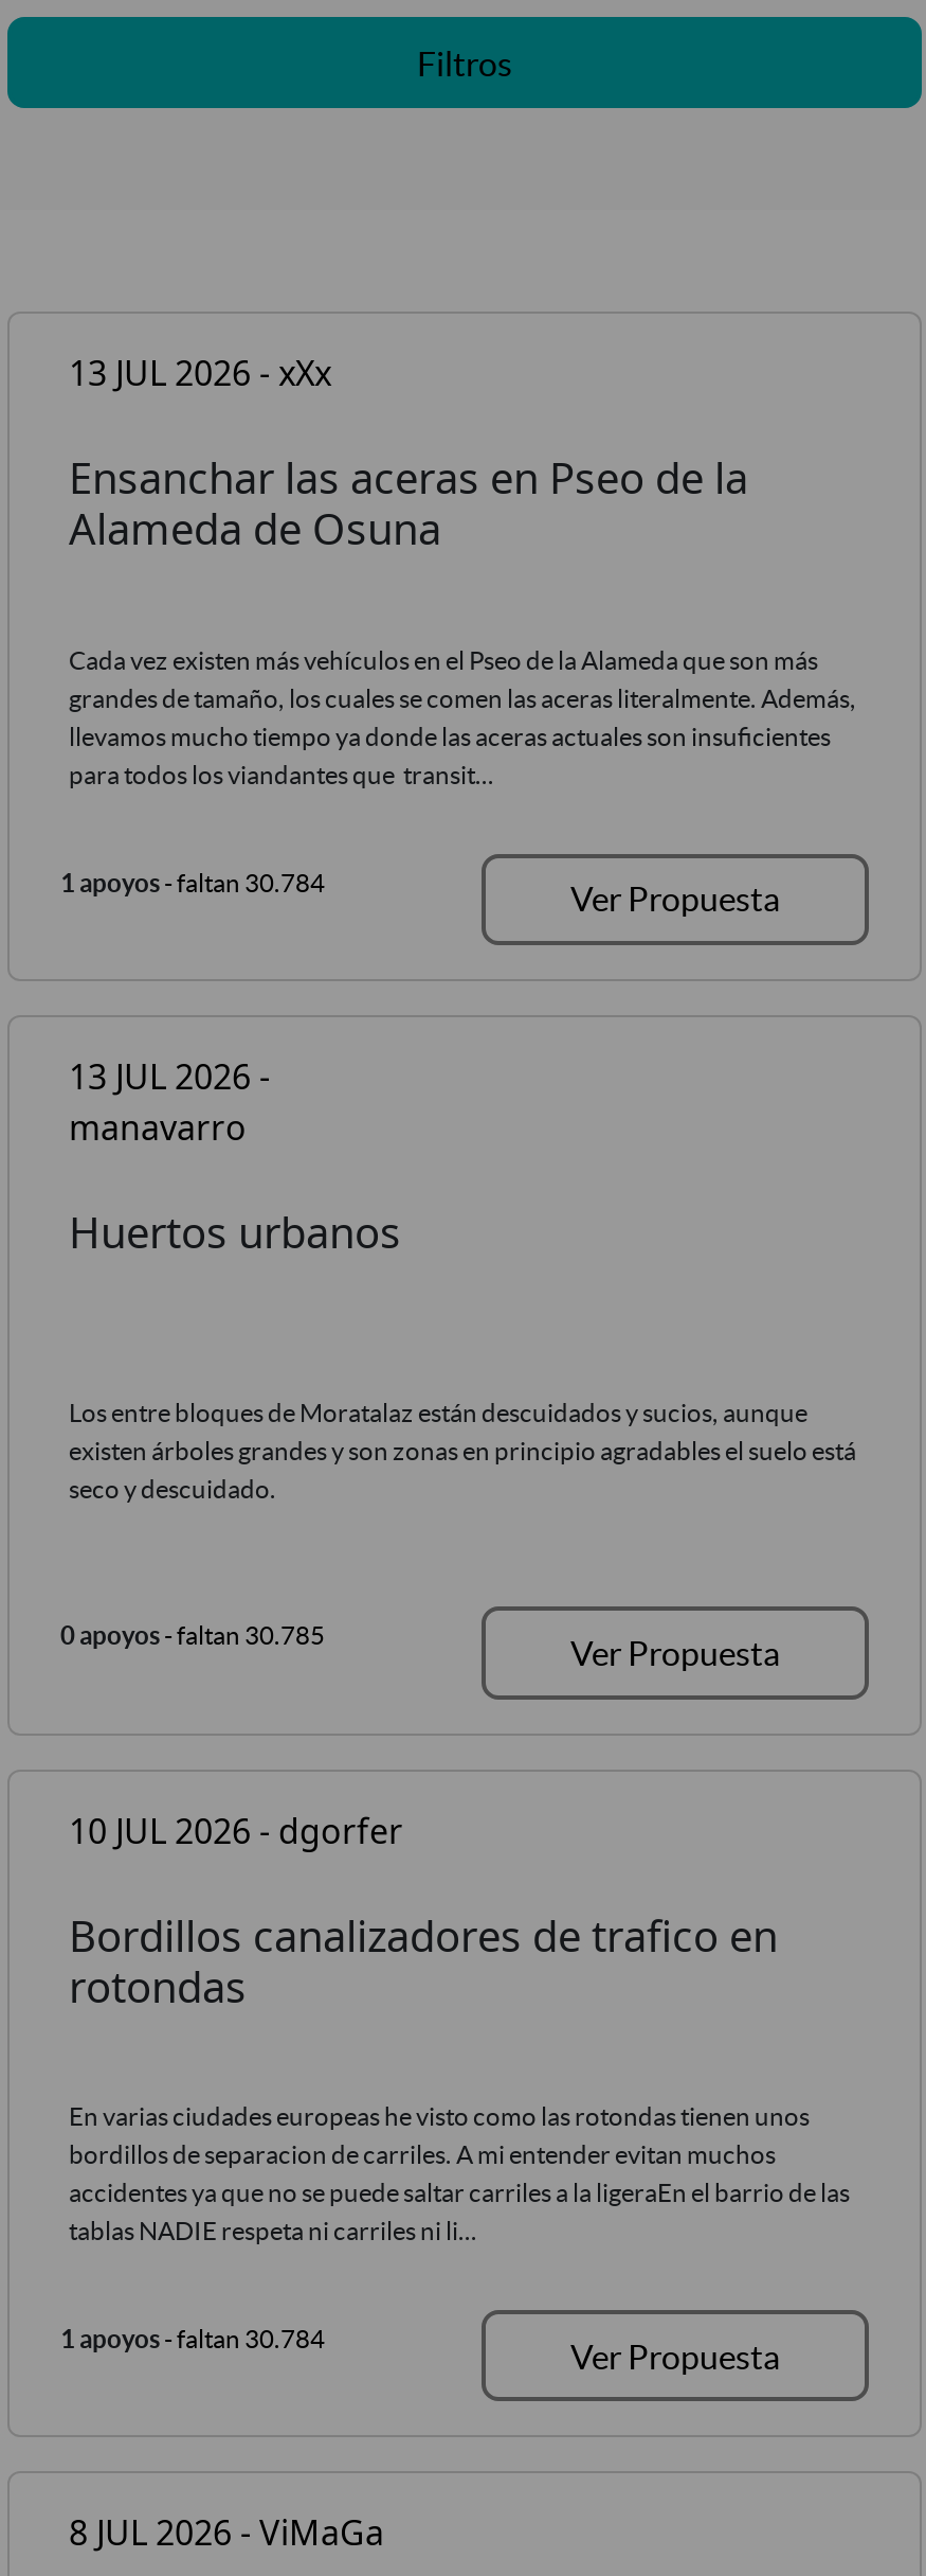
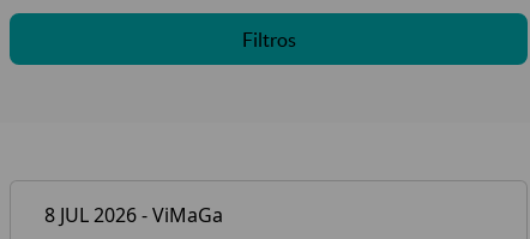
[69,351,856,788] 13 JUL 2026 - xXx | Ensanchar las aceras en Pseo de la | Alameda de Osuna | Cada vez existen más vehículos en el Pseo de la Alameda que son más | grandes de tamaño, los cuales se comen las aceras literalmente. Además, | llevamos mucho tiempo ya donde las aceras actuales son insuficientes | para todos los viandantes que transit... -> none
[60,868,780,919] 1 apoyos - faltan 30.784 | Ver Propuesta -> none
[69,1053,856,1503] 13 JUL 2026 - | manavarro | Huertos urbanos | Los entre bloques de Moratalaz están descuidados y sucios, aunque | existen árboles grandes y son zonas en principio agradables el suelo está | seco y descuidado. -> none
[60,1622,780,1672] 0 apoyos - faltan 30.785 | Ver Propuesta -> none
[69,1807,850,2244] 10 JUL 2026 - dgorfer | Bordillos canalizadores de trafico en | rotondas | En varias ciudades europeas he visto como las rotondas tienen unos | bordillos de separacion de carriles. A mi entender evitan muchos | accidentes ya que no se puede saltar carriles a la ligeraEn el barrio de las | tablas NADIE respeta ni carriles ni li... -> none
[60,2325,780,2375] 1 apoyos - faltan 30.784 | Ver Propuesta -> none

